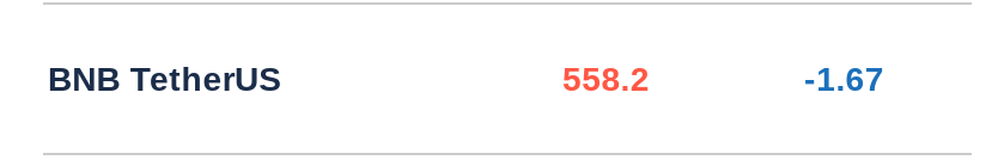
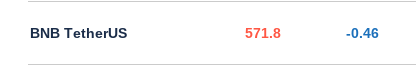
[562,60,650,98] 558.2 -> [245,25,281,41] 571.8
[804,60,884,98] -1.67 -> [346,25,379,41] -0.46

